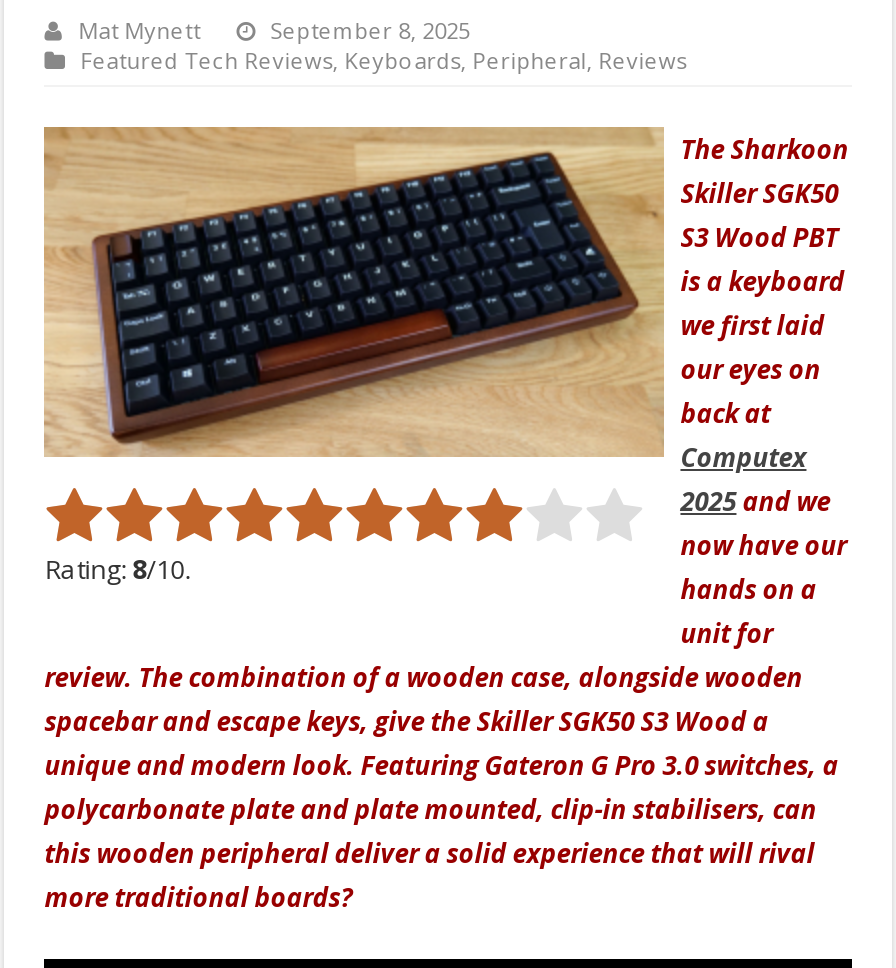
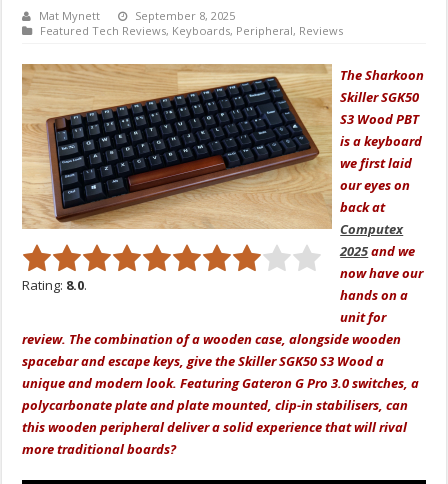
[44,552,190,588] Rating: 8/10. -> [22,276,87,294] Rating: 8.0.

